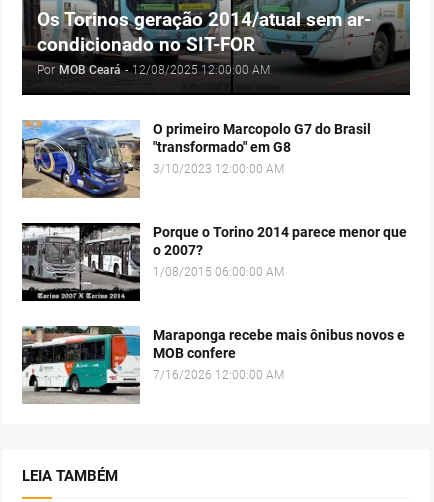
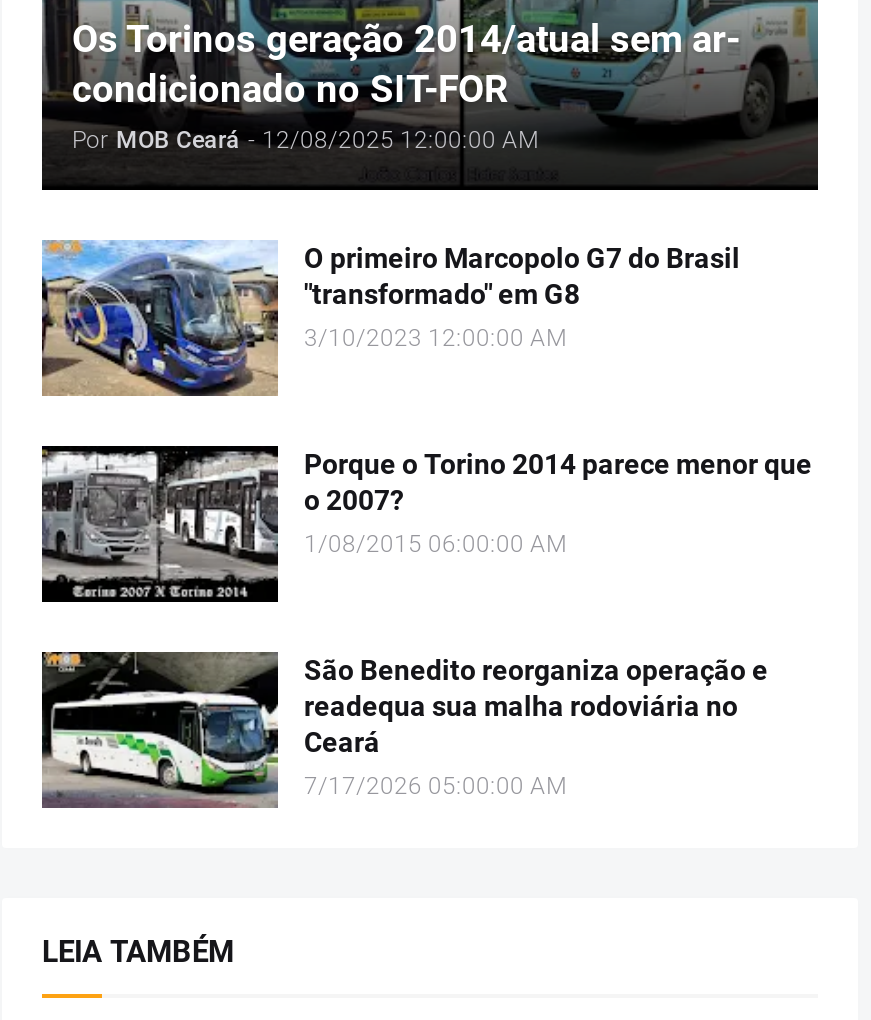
[22,326,405,403] [image] | Maraponga recebe mais ônibus novos e | MOB confere | 7/16/2026 12:00:00 AM -> [40,650,768,808] [image] | São Benedito reorganiza operação e | readequa sua malha rodoviária no | Ceará | 7/17/2026 05:00:00 AM

